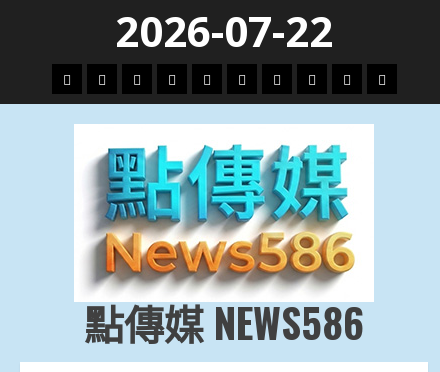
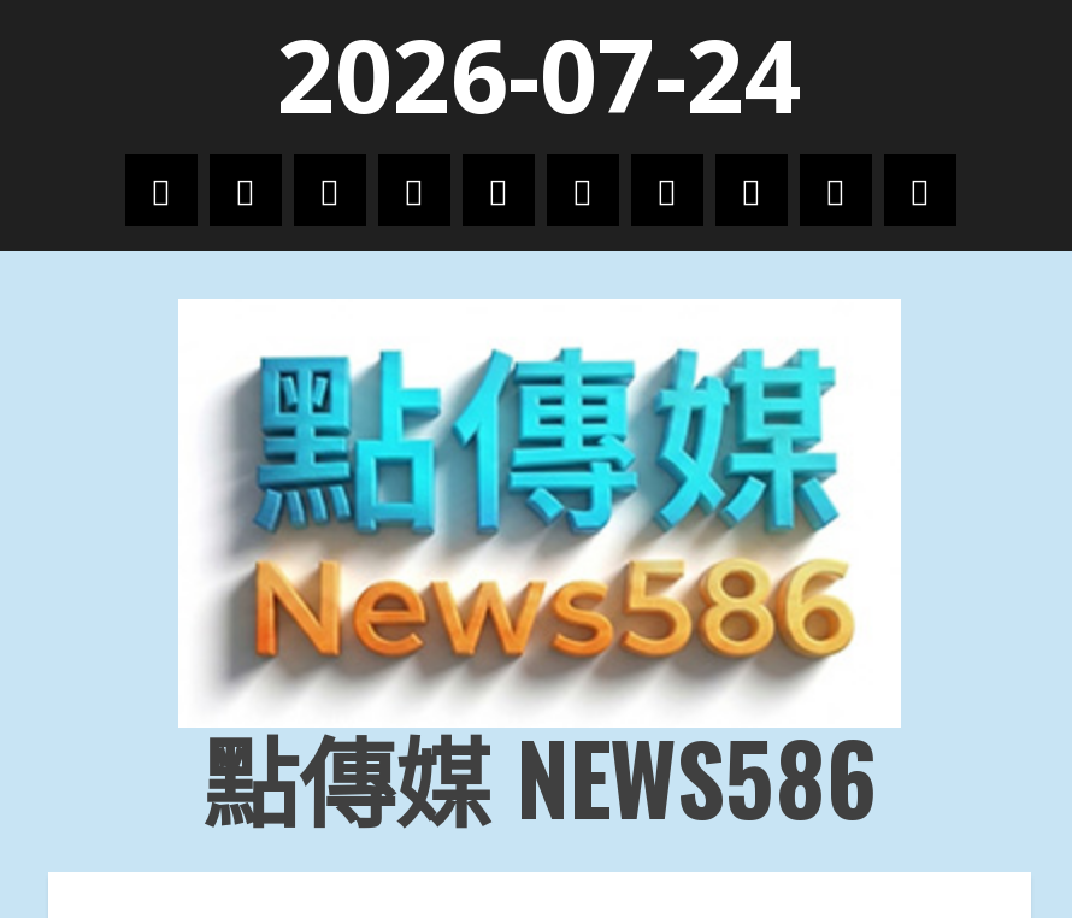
[115,2,333,59] 2026-07-22 -> [277,5,802,142] 2026-07-24

